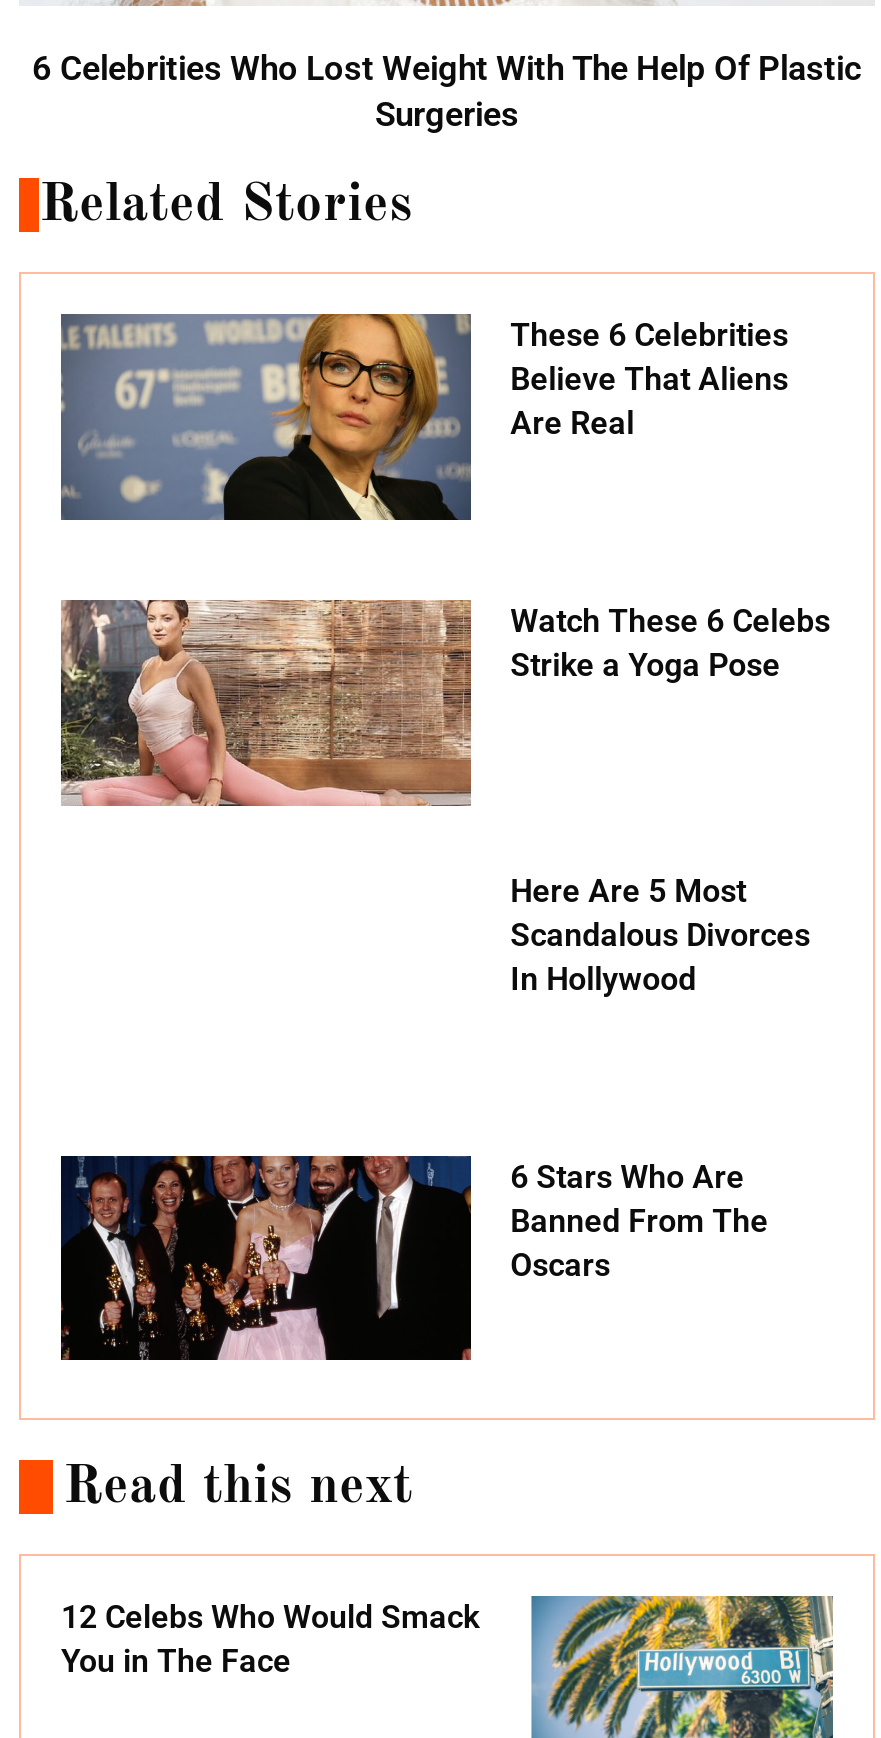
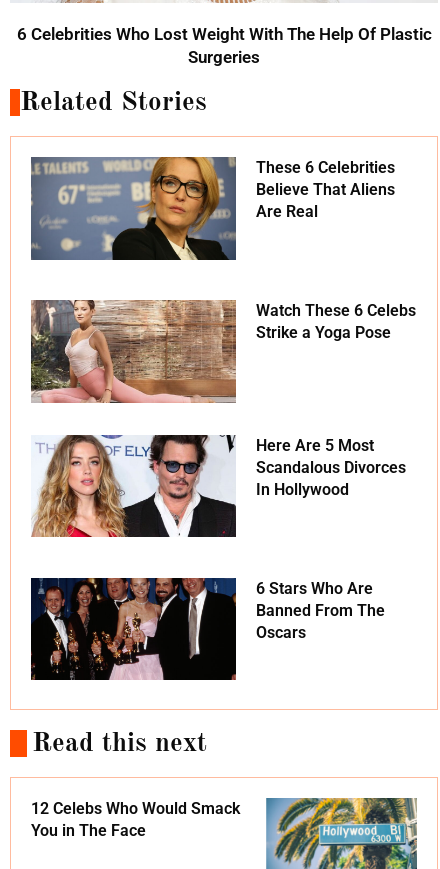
none -> [31,434,237,538] [image]

